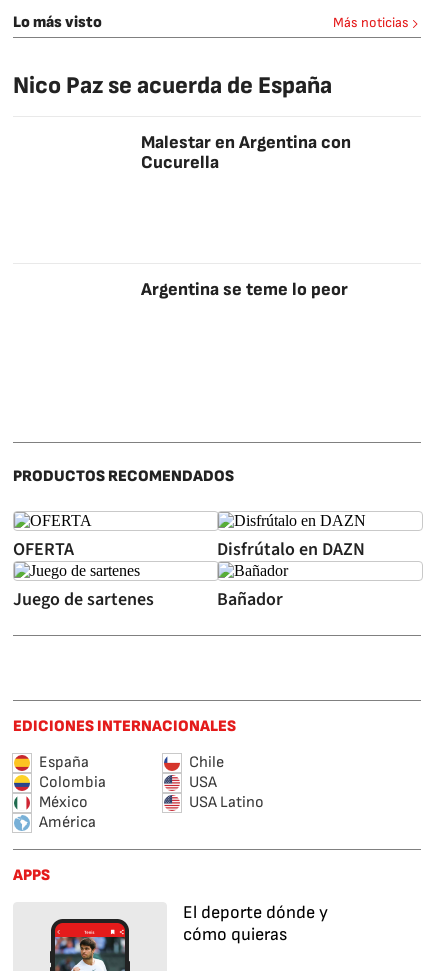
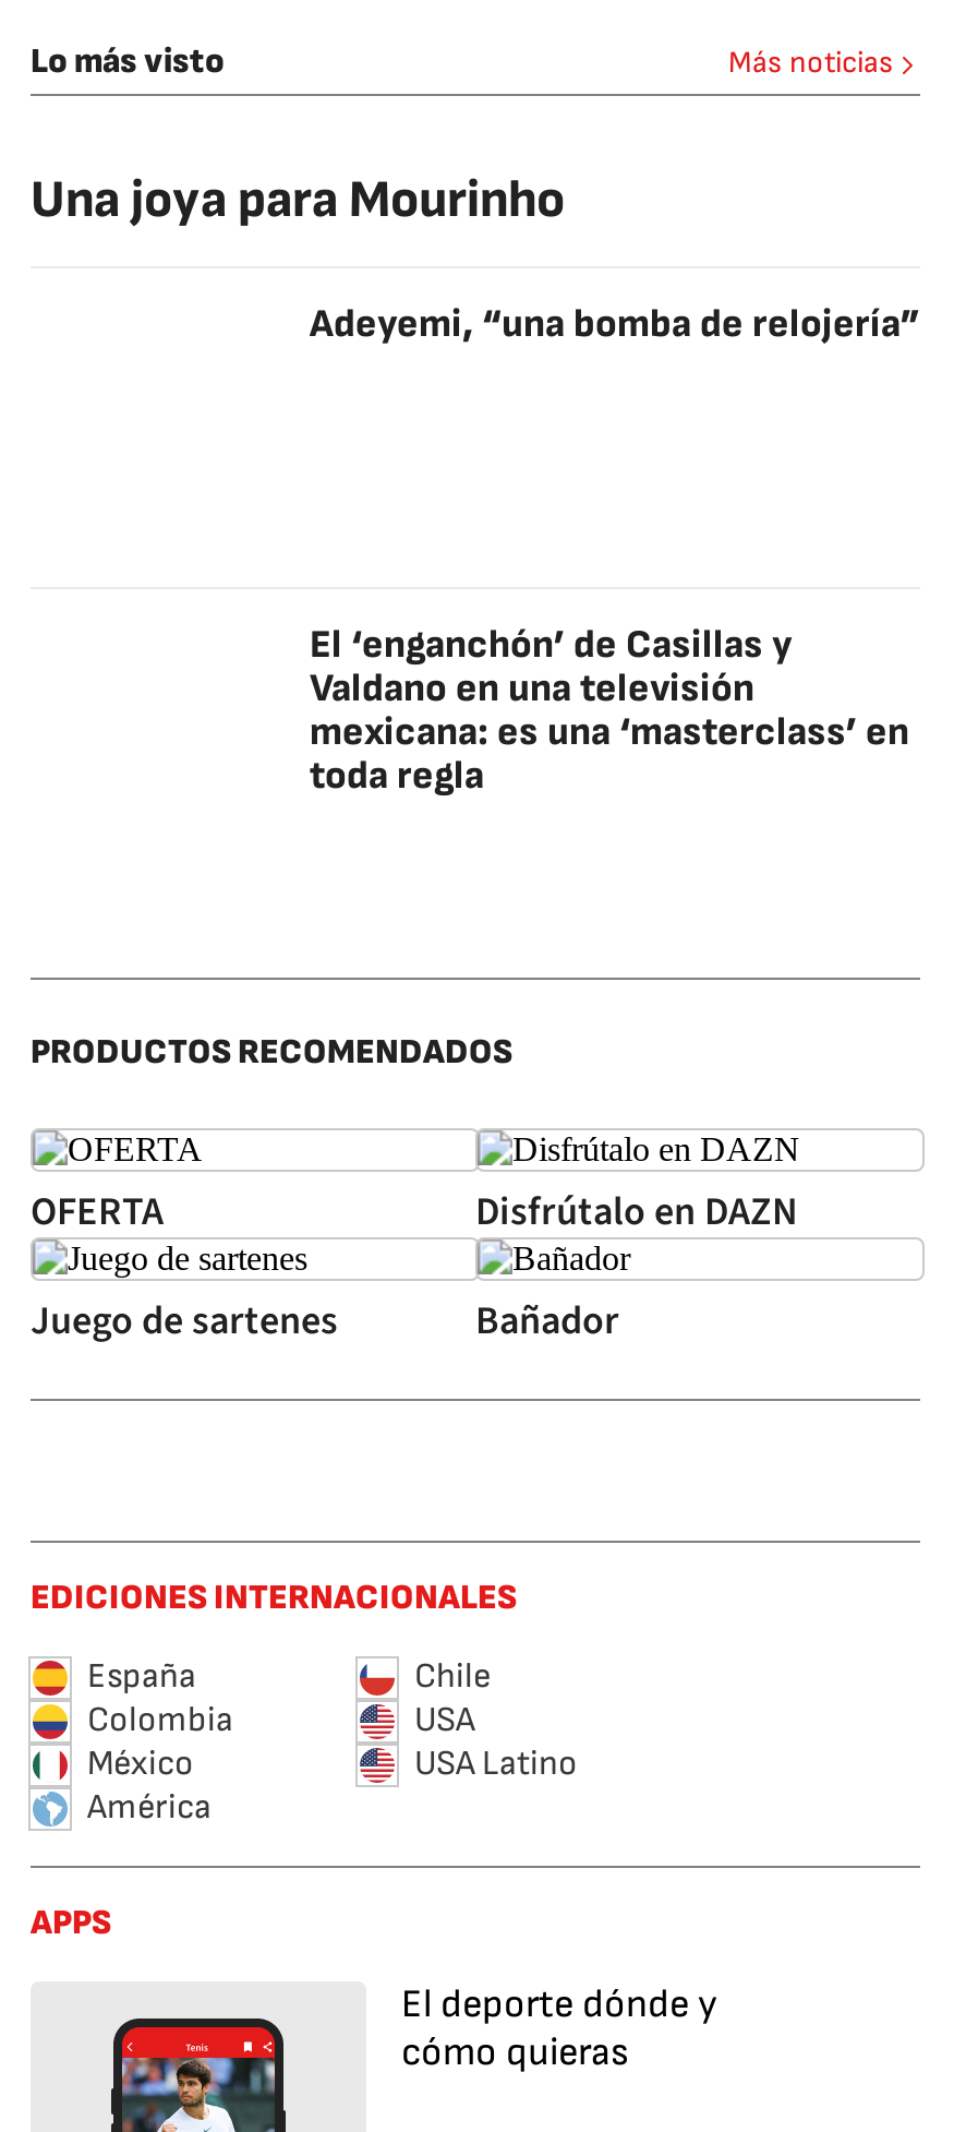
[13,71,332,100] Nico Paz se acuerda de España -> [31,168,565,231] Una joya para Mourinho
[141,132,351,173] Malestar en Argentina con | Cucurella -> [310,301,920,347] Adeyemi, “una bomba de relojería”
[141,279,348,300] Argentina se teme lo peor -> [310,622,909,799] El ‘enganchón’ de Casillas y | Valdano en una televisión | mexicana: es una ‘masterclass’ en | toda regla

